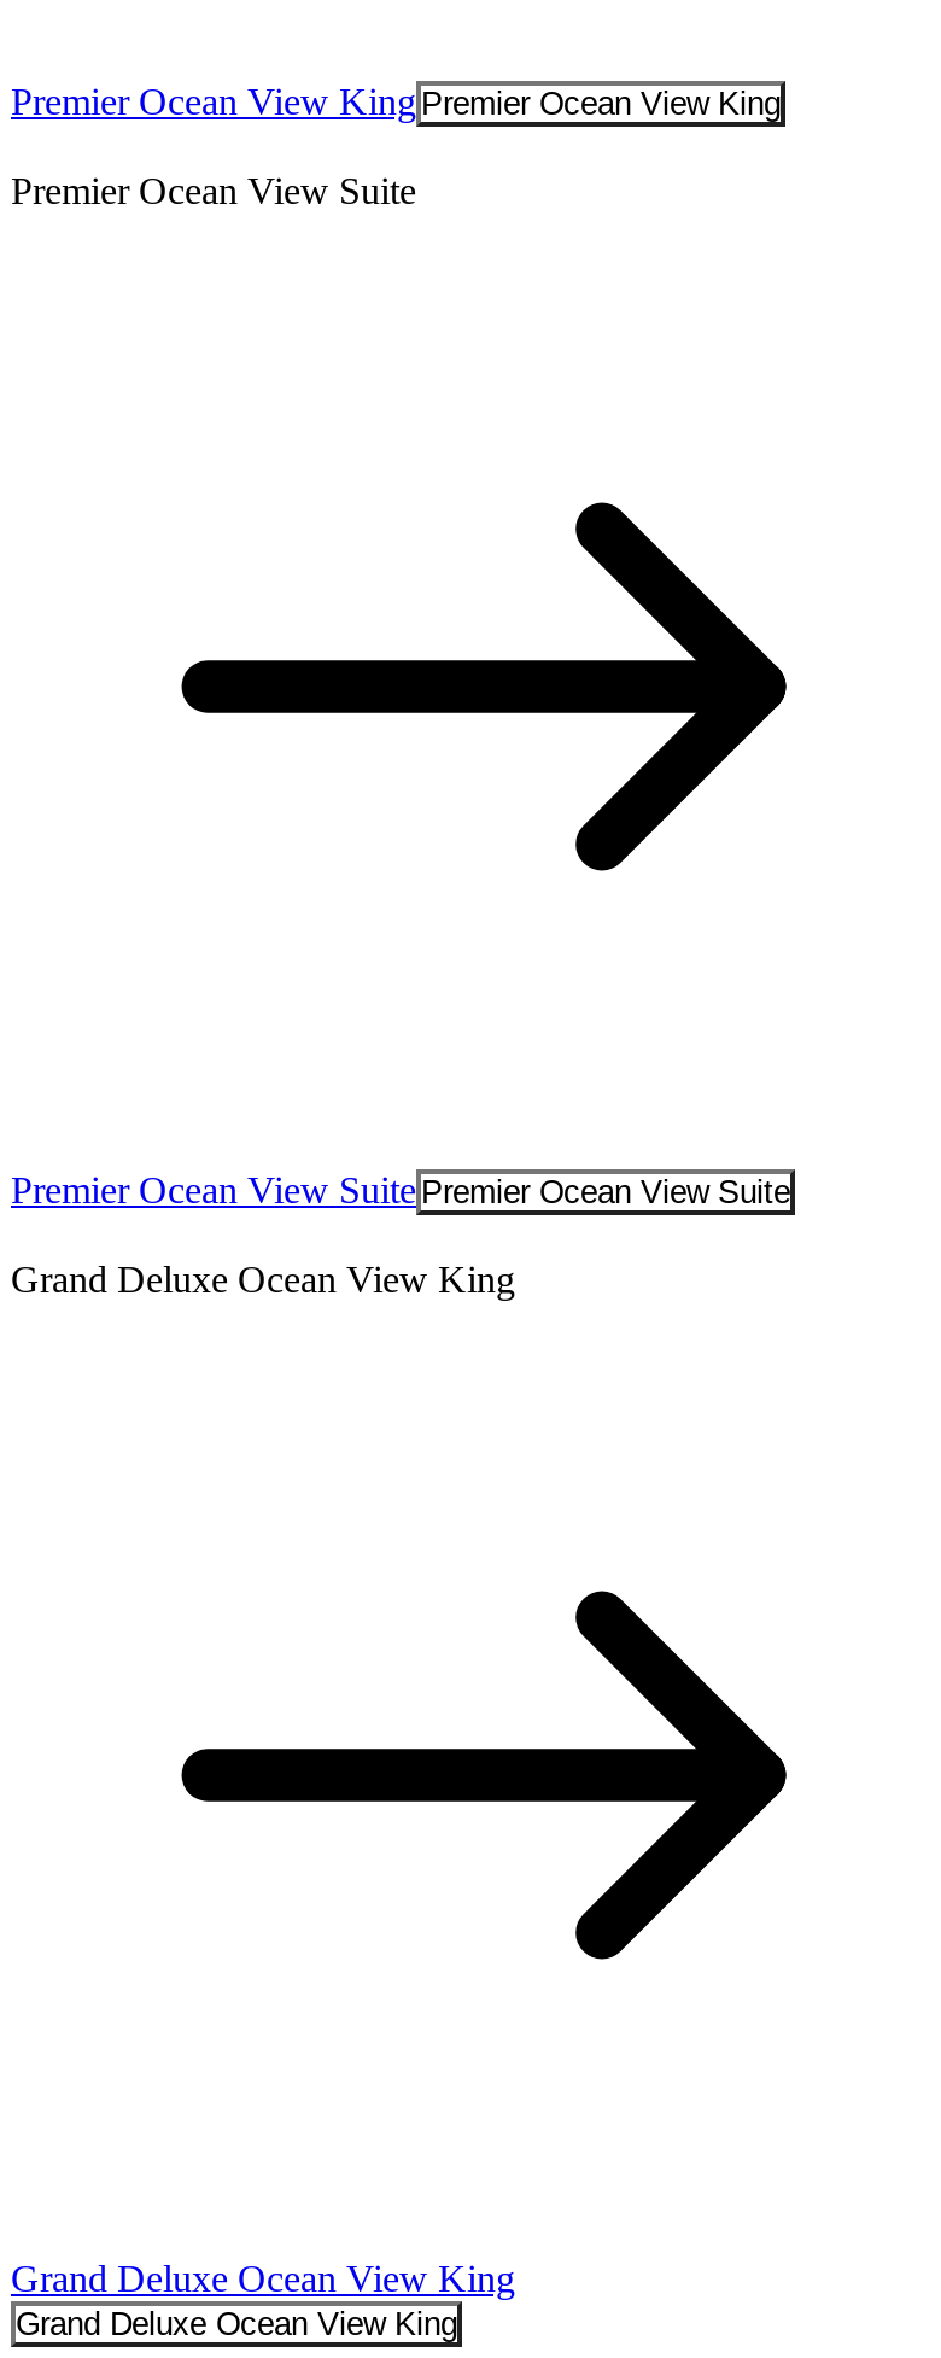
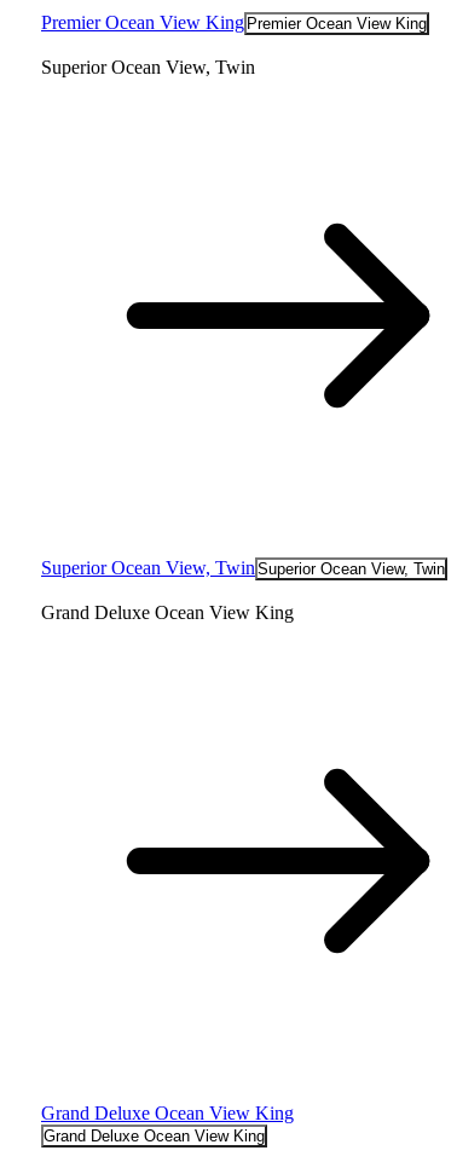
[11,171,416,212] Premier Ocean View Suite -> [41,57,255,78] Superior Ocean View, Twin
[11,1170,790,1211] Premier Ocean View Suite Premier Ocean View Suite -> [41,558,445,578] Superior Ocean View, Twin Superior Ocean View, Twin

